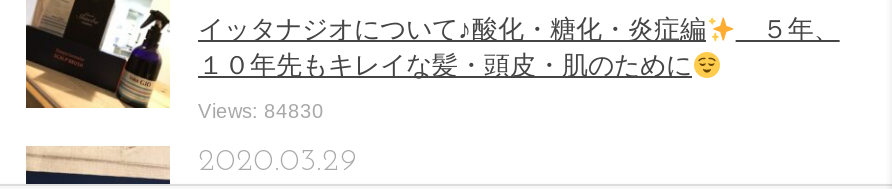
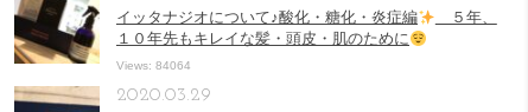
[198,101,324,123] Views: 84830 -> [116,59,191,72] Views: 84064

